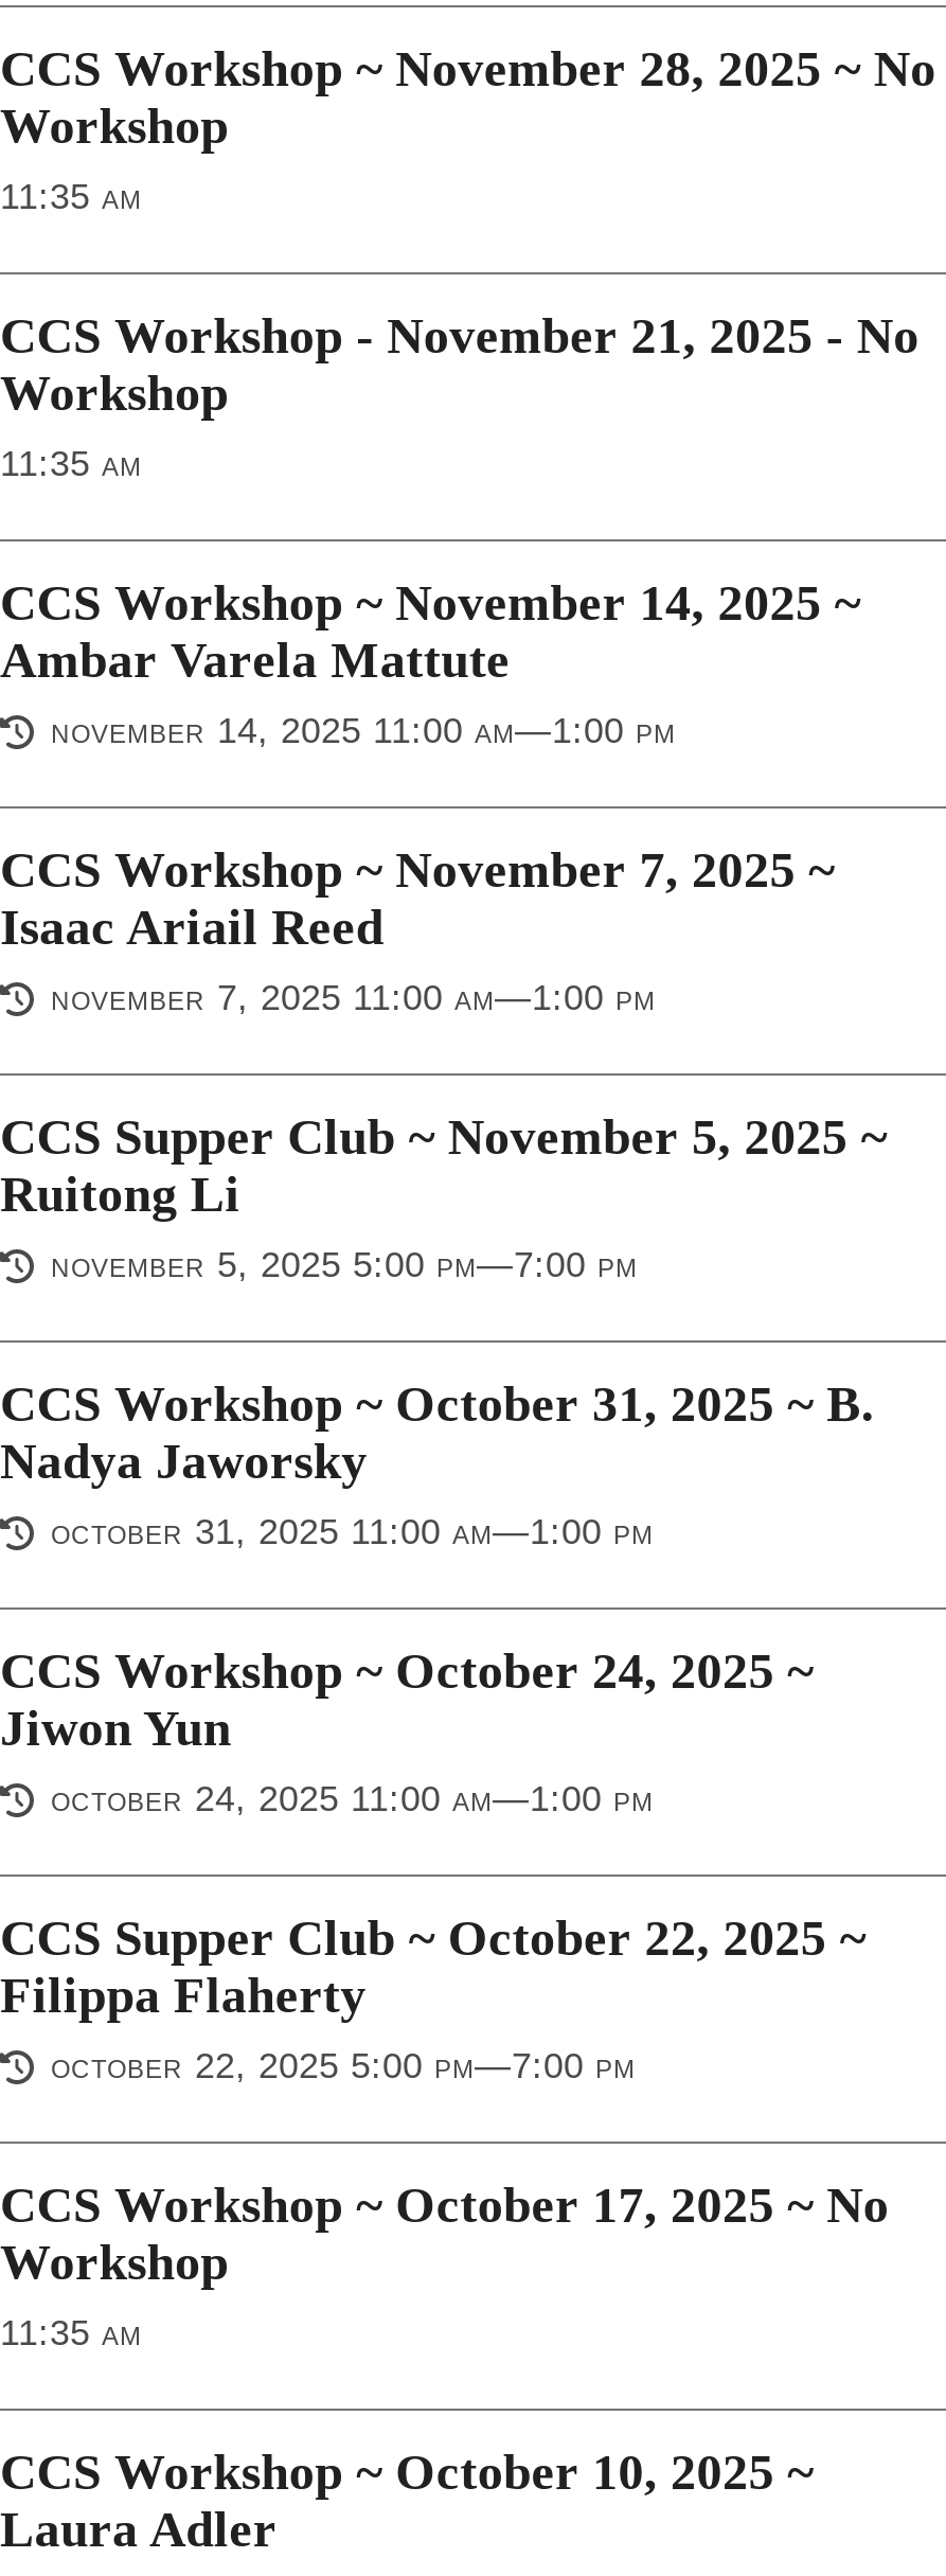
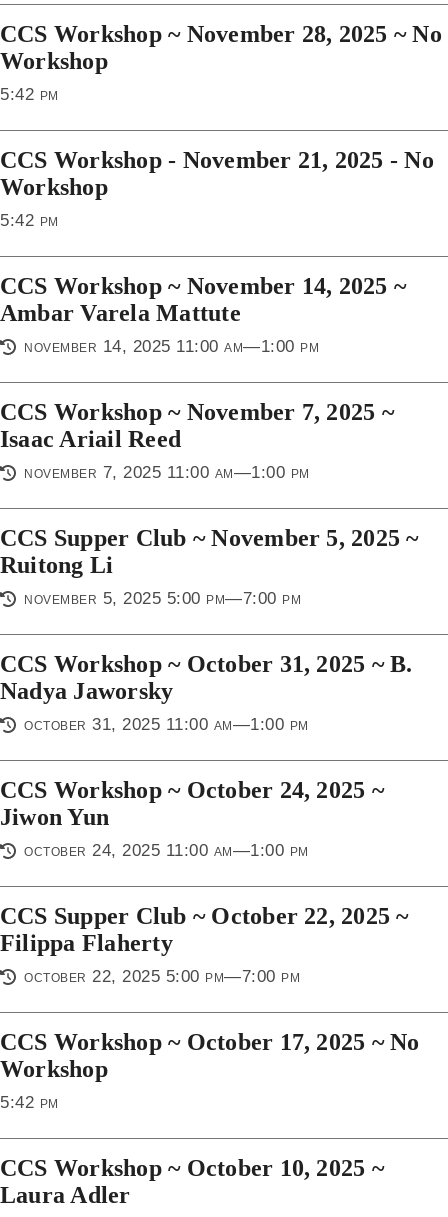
[0,177,142,217] 11:35 am -> [0,85,58,104] 5:42 pm
[0,444,142,484] 11:35 am -> [0,211,58,230] 5:42 pm
[0,2313,142,2353] 11:35 am -> [0,1093,58,1112] 5:42 pm

